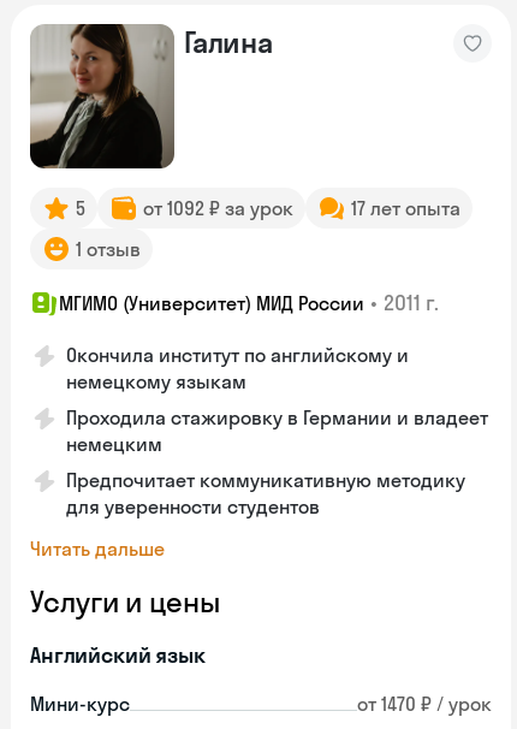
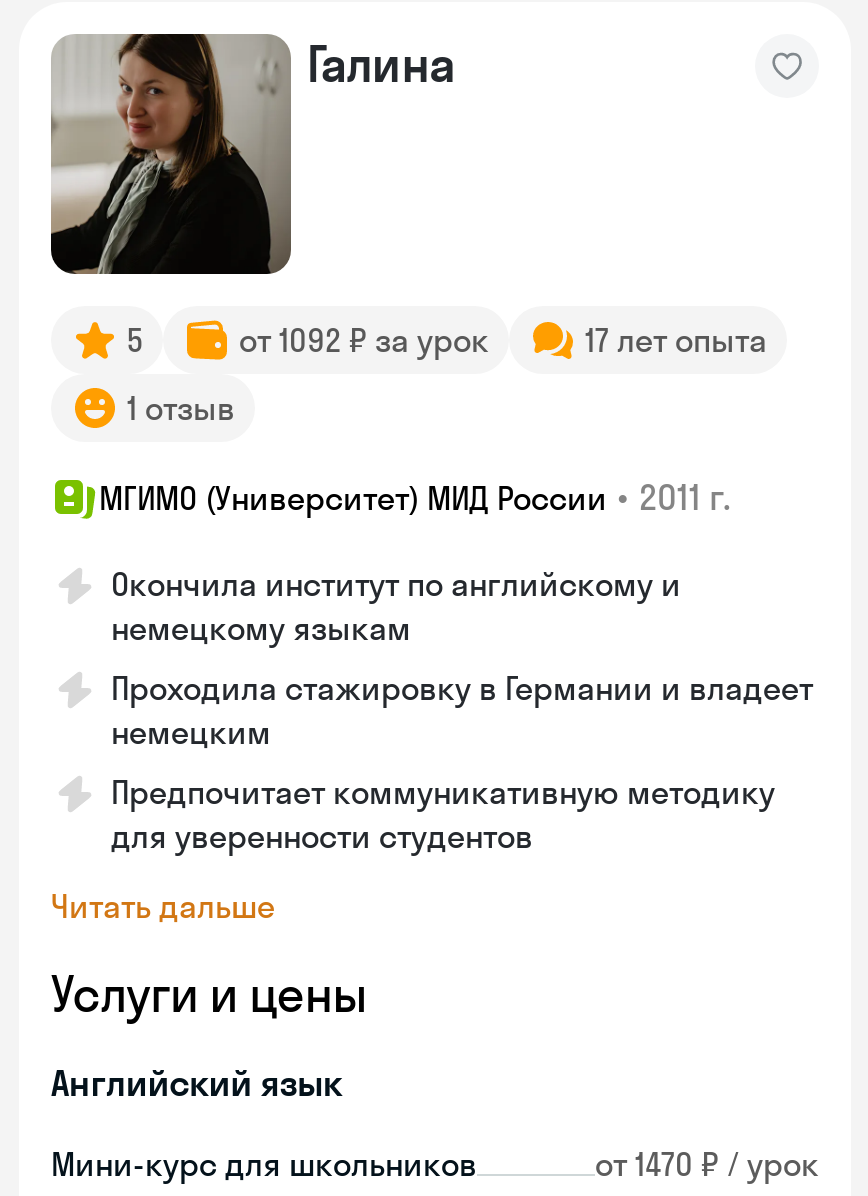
[30,692,130,716] Мини-курс -> [51,1144,477,1184] Мини-курс для школьников

